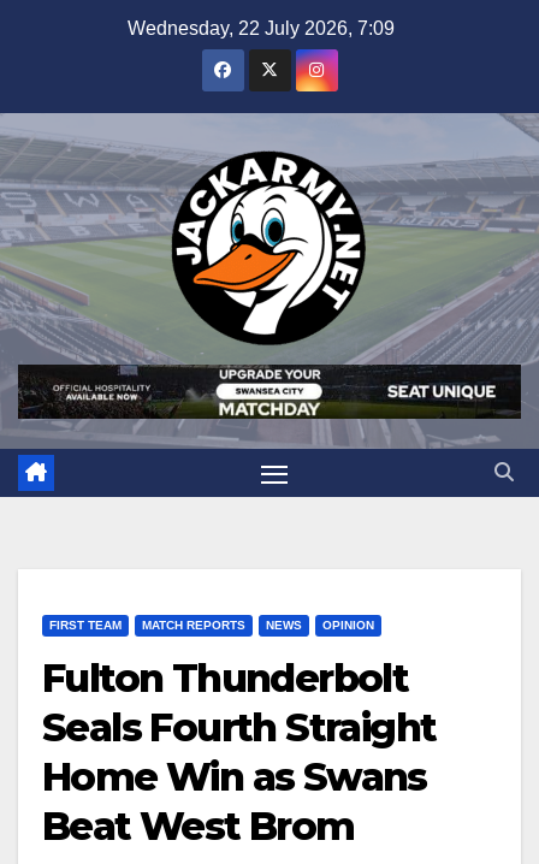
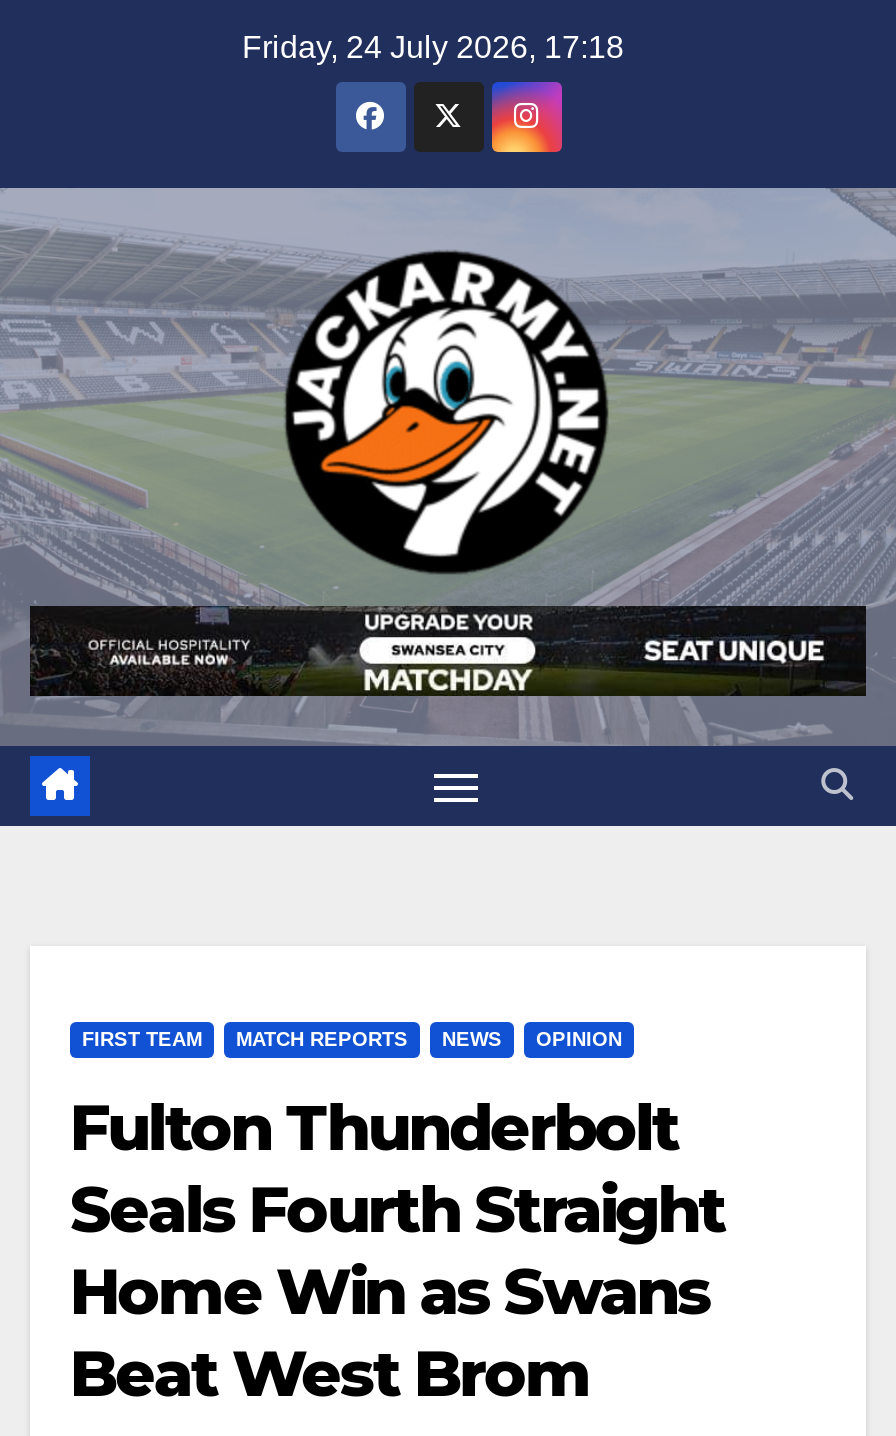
[127,18,394,39] Wednesday, 22 July 2026, 7:09 -> [242,30,624,64] Friday, 24 July 2026, 17:18

